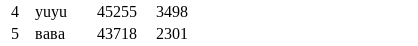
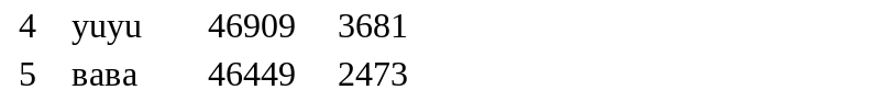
[97,3,137,20] 45255 -> [208,7,296,45] 46909
[156,3,188,20] 3498 -> [338,7,408,45] 3681
[97,25,137,42] 43718 -> [208,56,296,93] 46449
[156,25,188,42] 2301 -> [338,56,408,93] 2473

